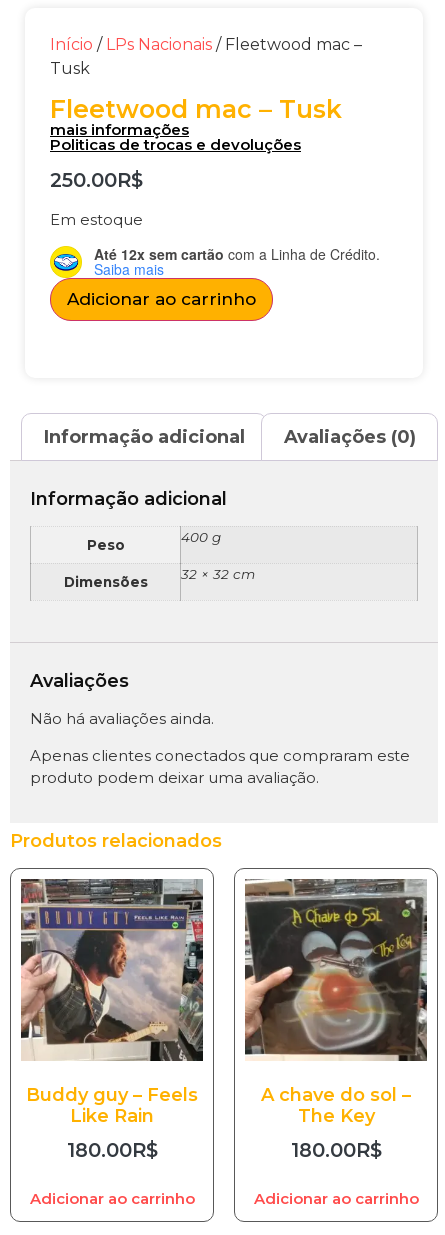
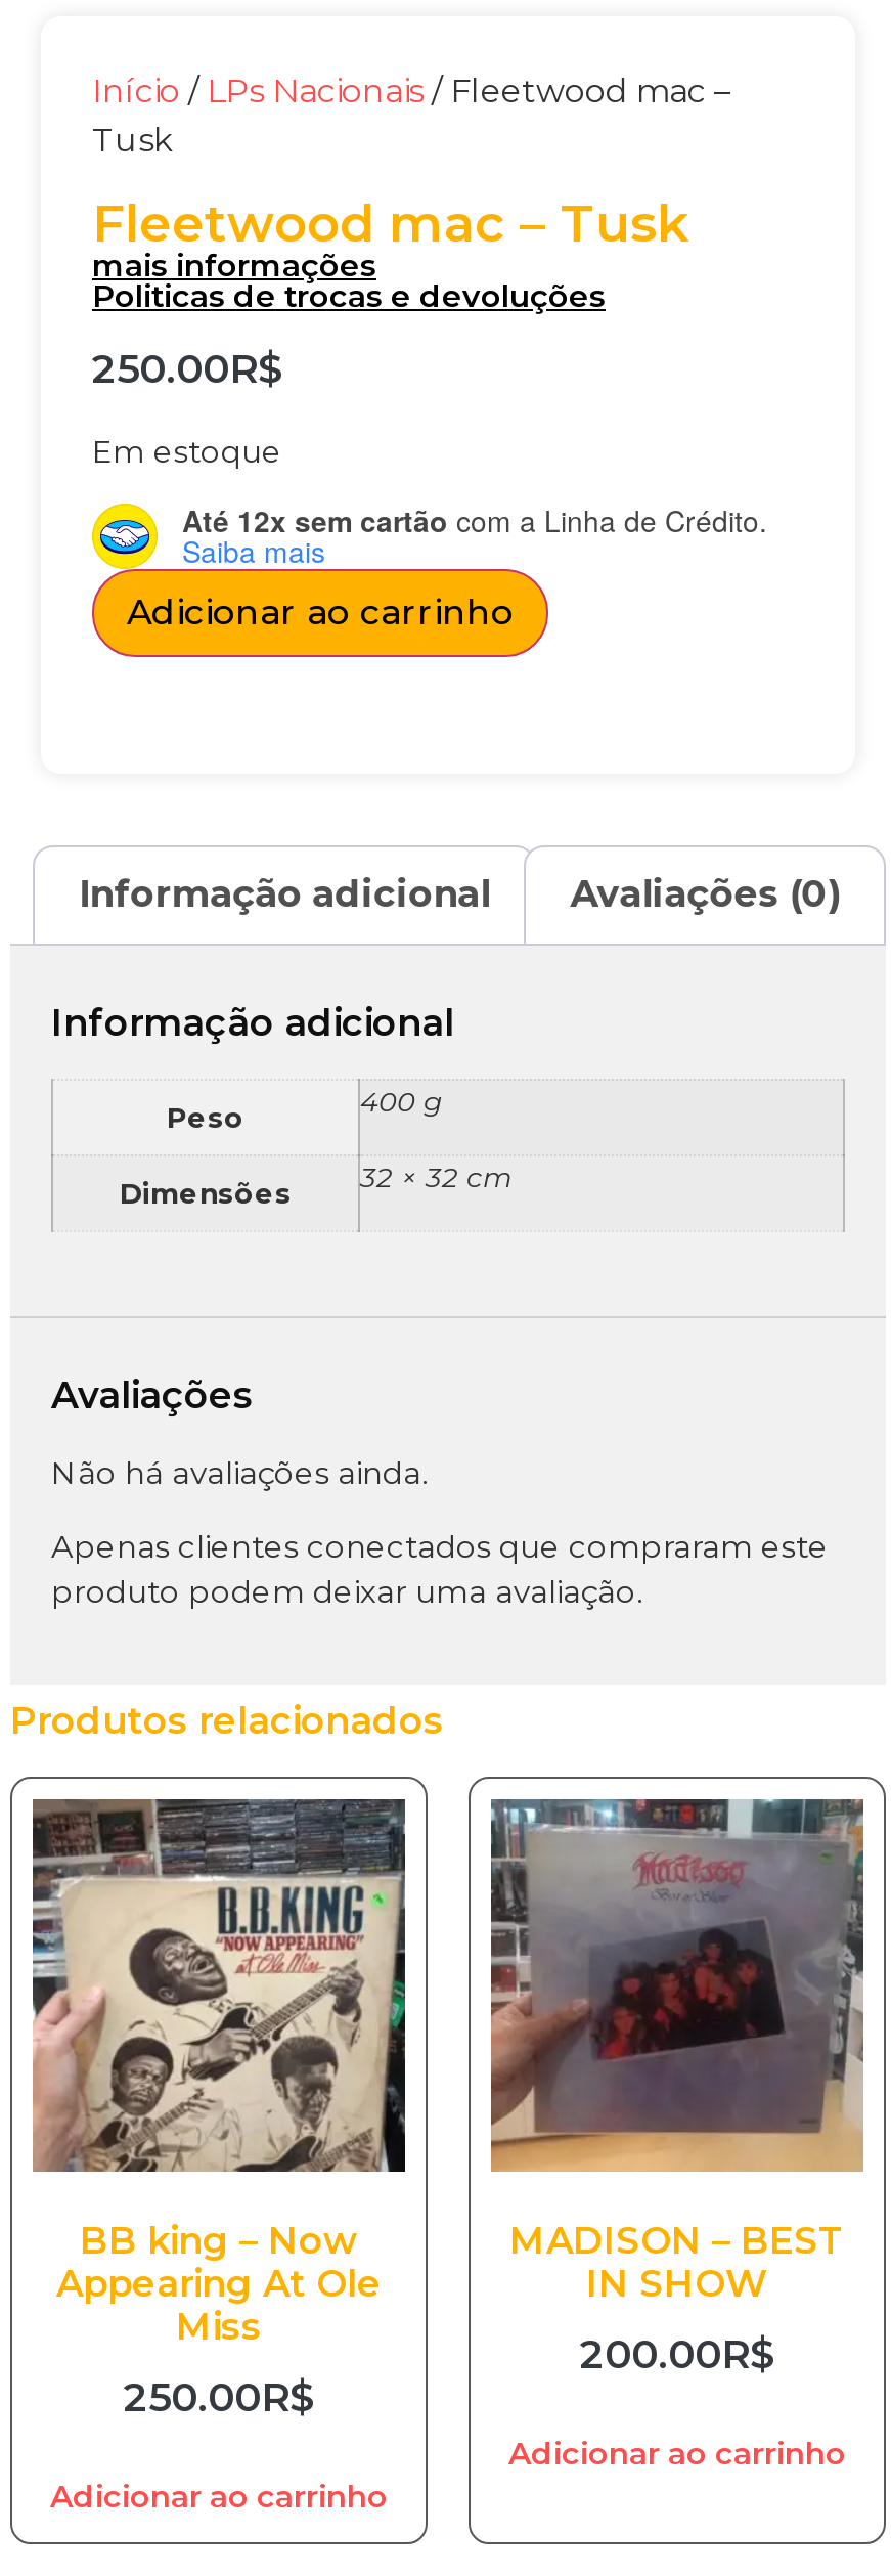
[20,878,204,1127] [image] | Buddy guy – Feels | Like Rain -> [31,1798,407,2351] [image] | BB king – Now | Appearing At Ole | Miss
[244,879,428,1127] [image] | A chave do sol – | The Key -> [489,1798,865,2308] [image] | MADISON – BEST | IN SHOW
[66,1138,157,1162] 180.00R$ -> [124,2374,314,2423] 250.00R$
[290,1138,381,1162] 180.00R$ -> [580,2331,774,2380] 200.00R$

